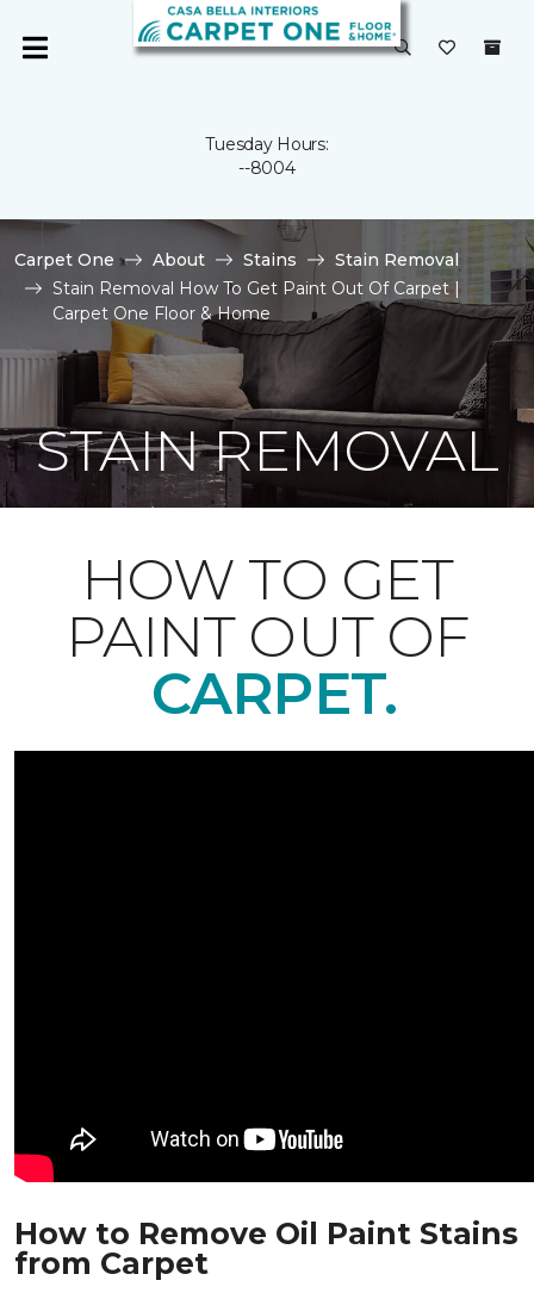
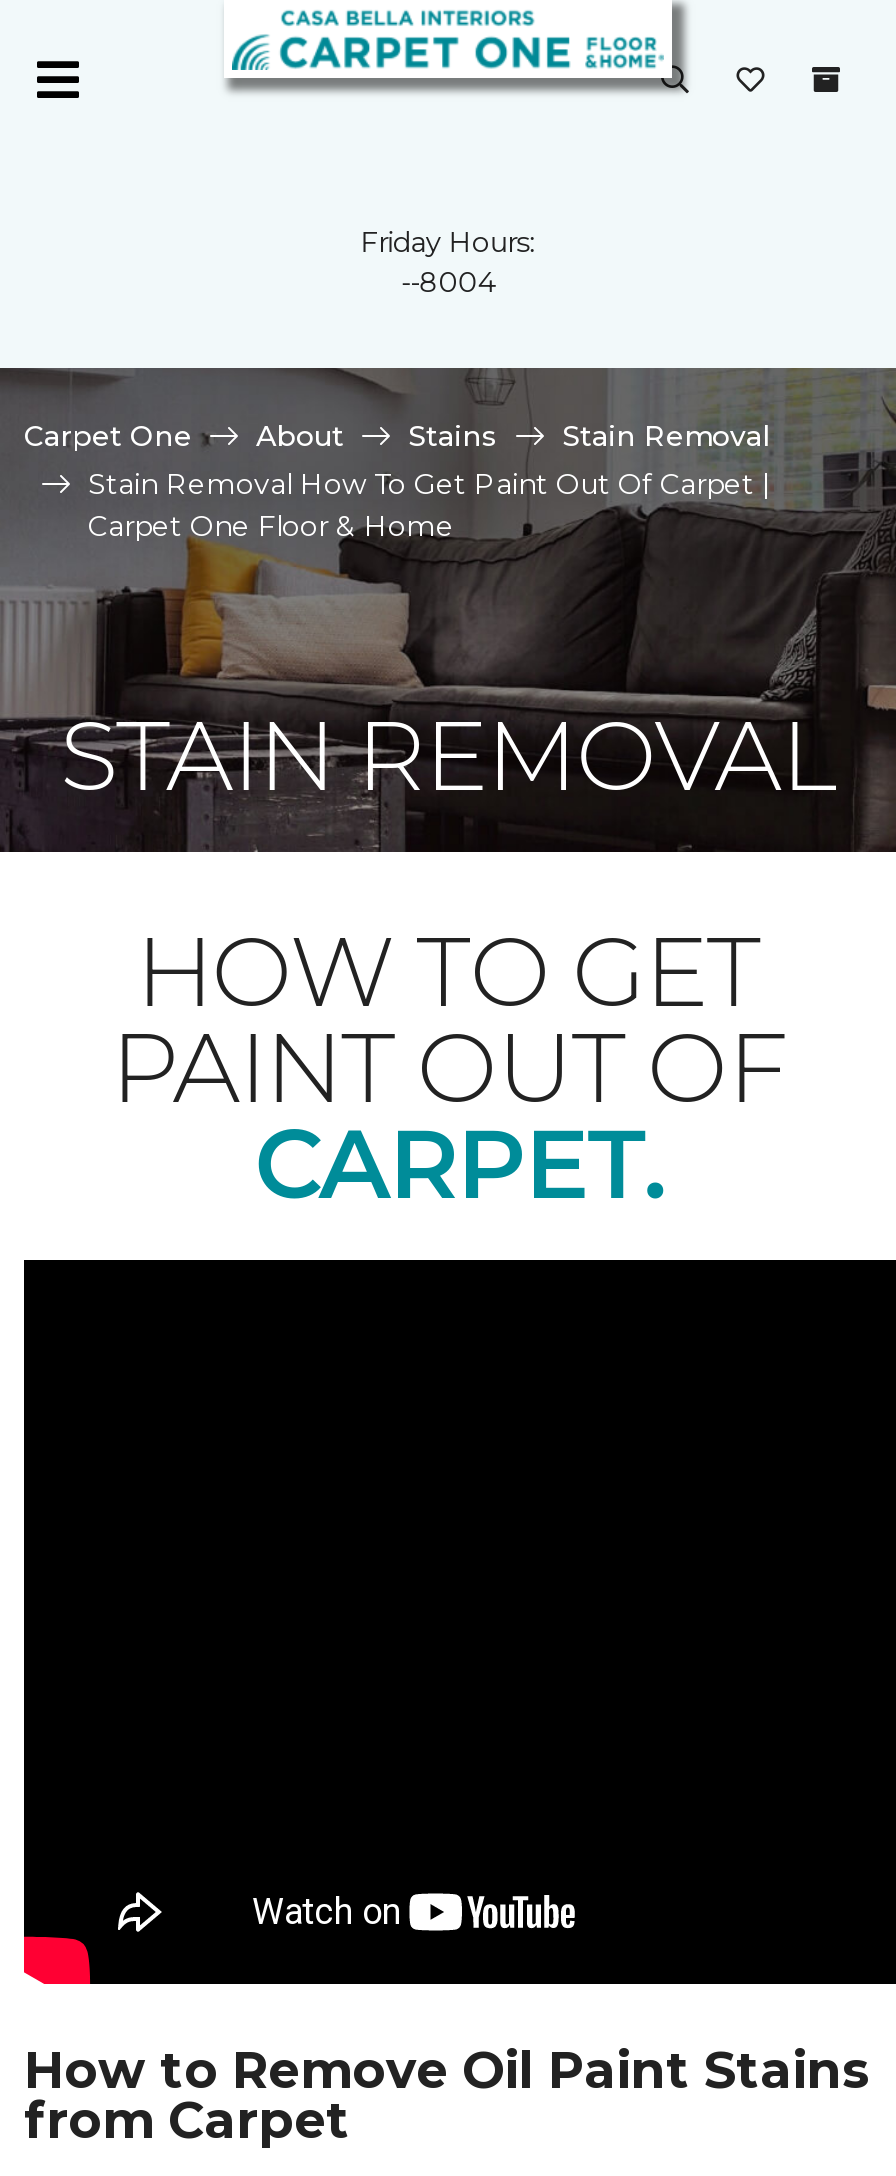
[205,133,328,155] Tuesday Hours: -> [361,224,535,260] Friday Hours:

